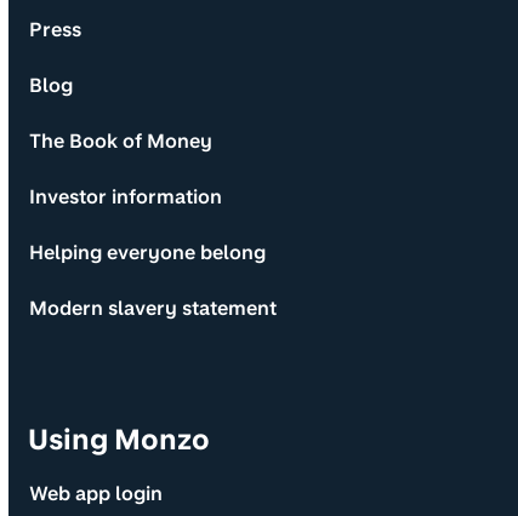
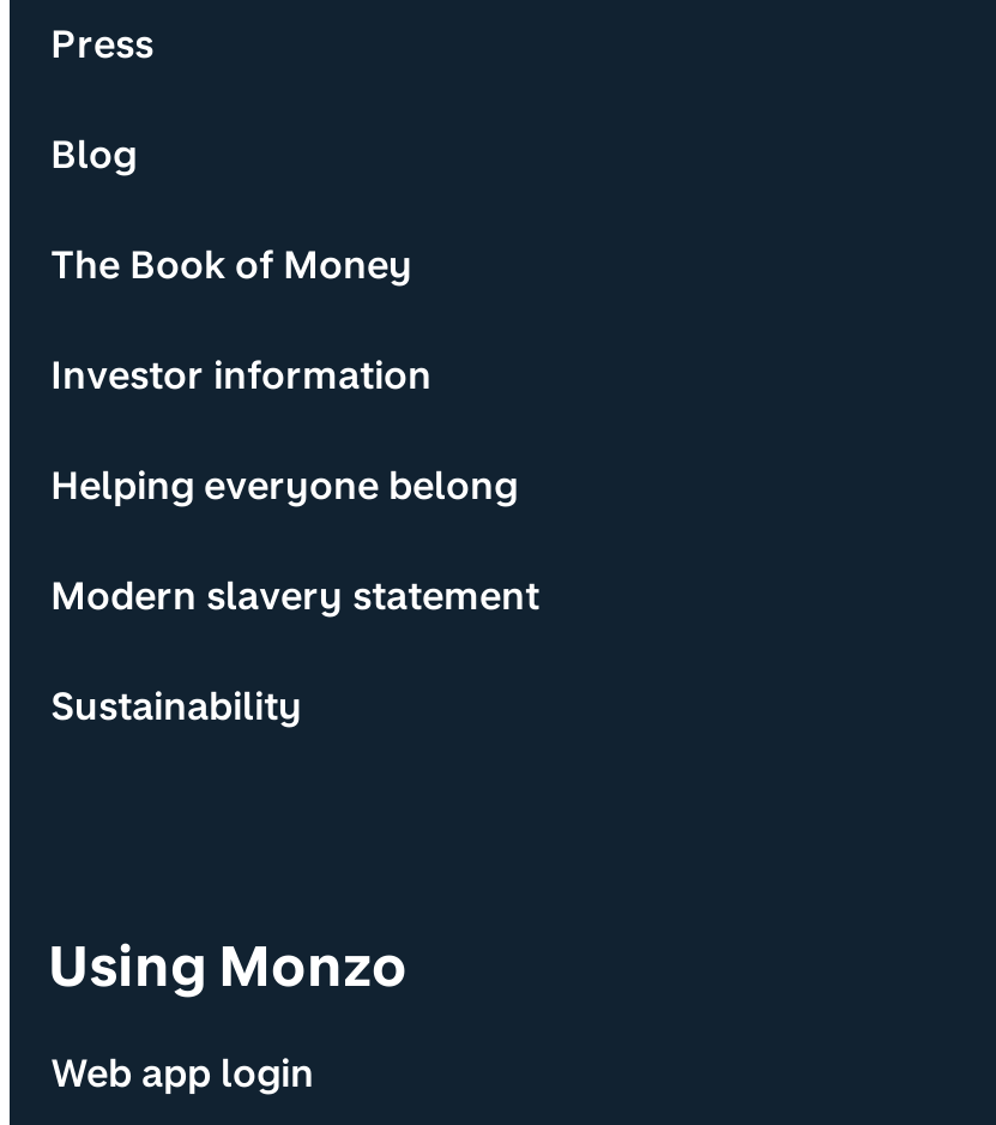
none -> [50,683,302,728] Sustainability

